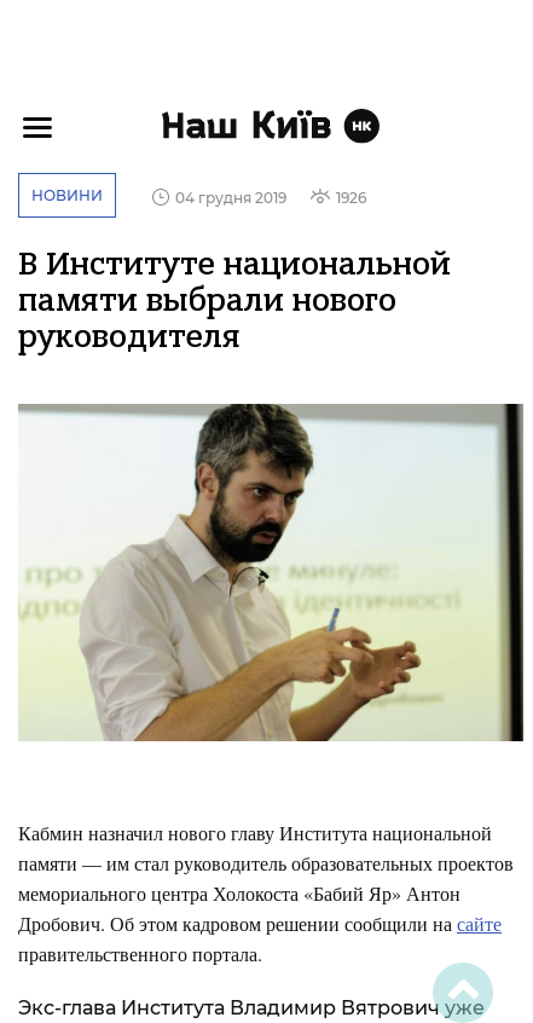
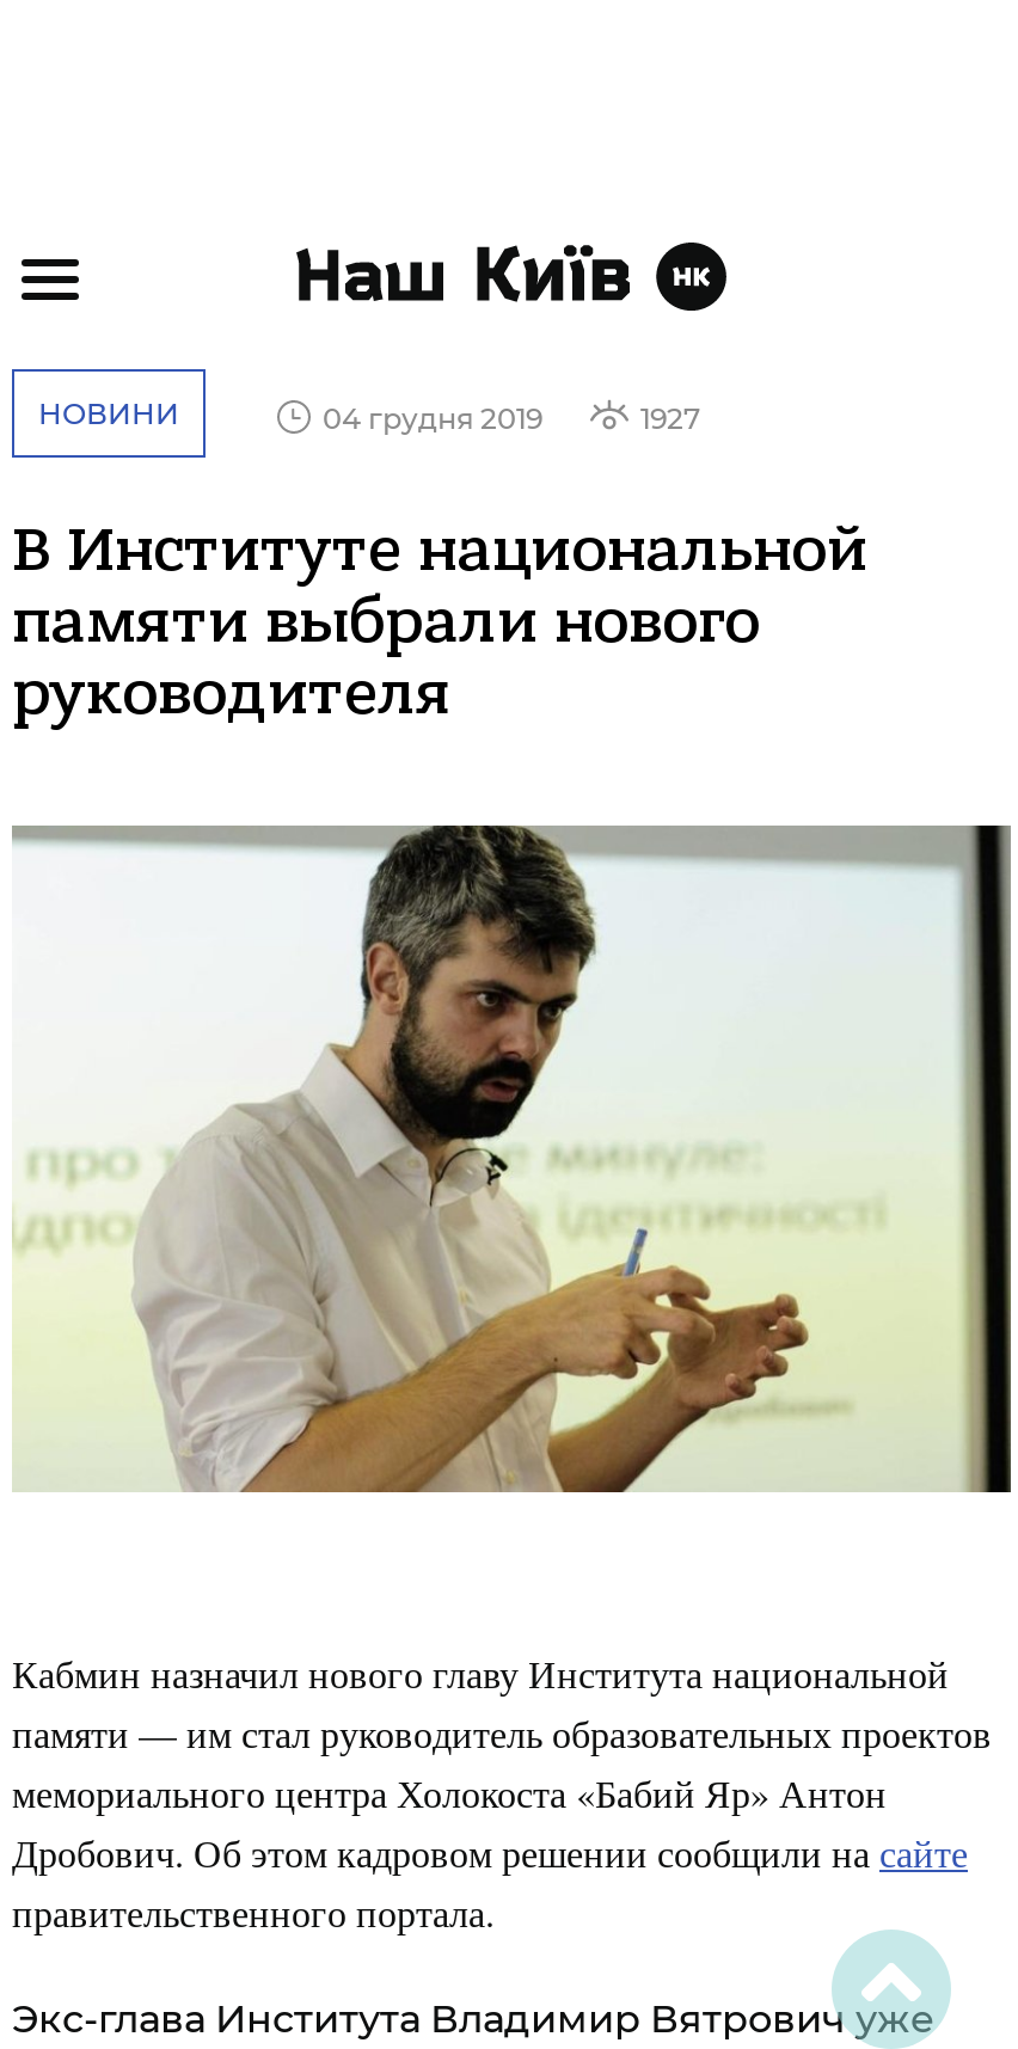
[336,189,366,207] 1926 -> [640,401,700,437] 1927

